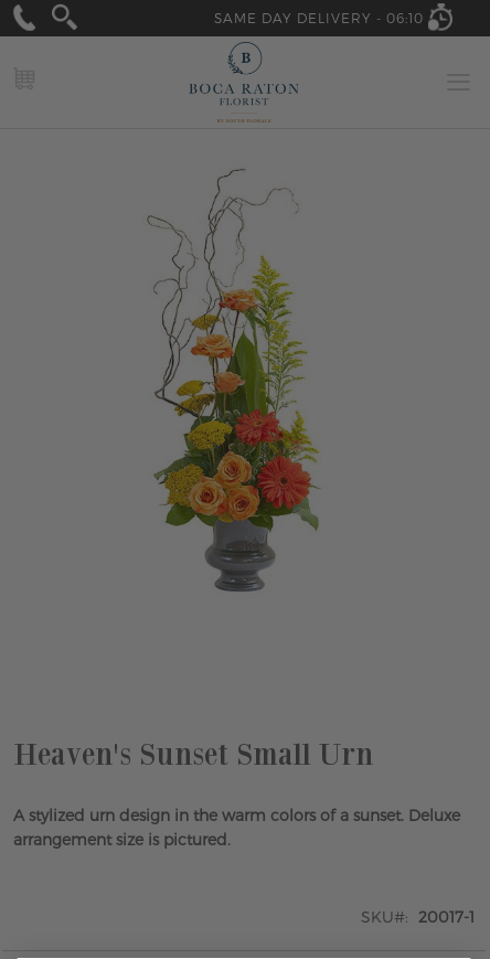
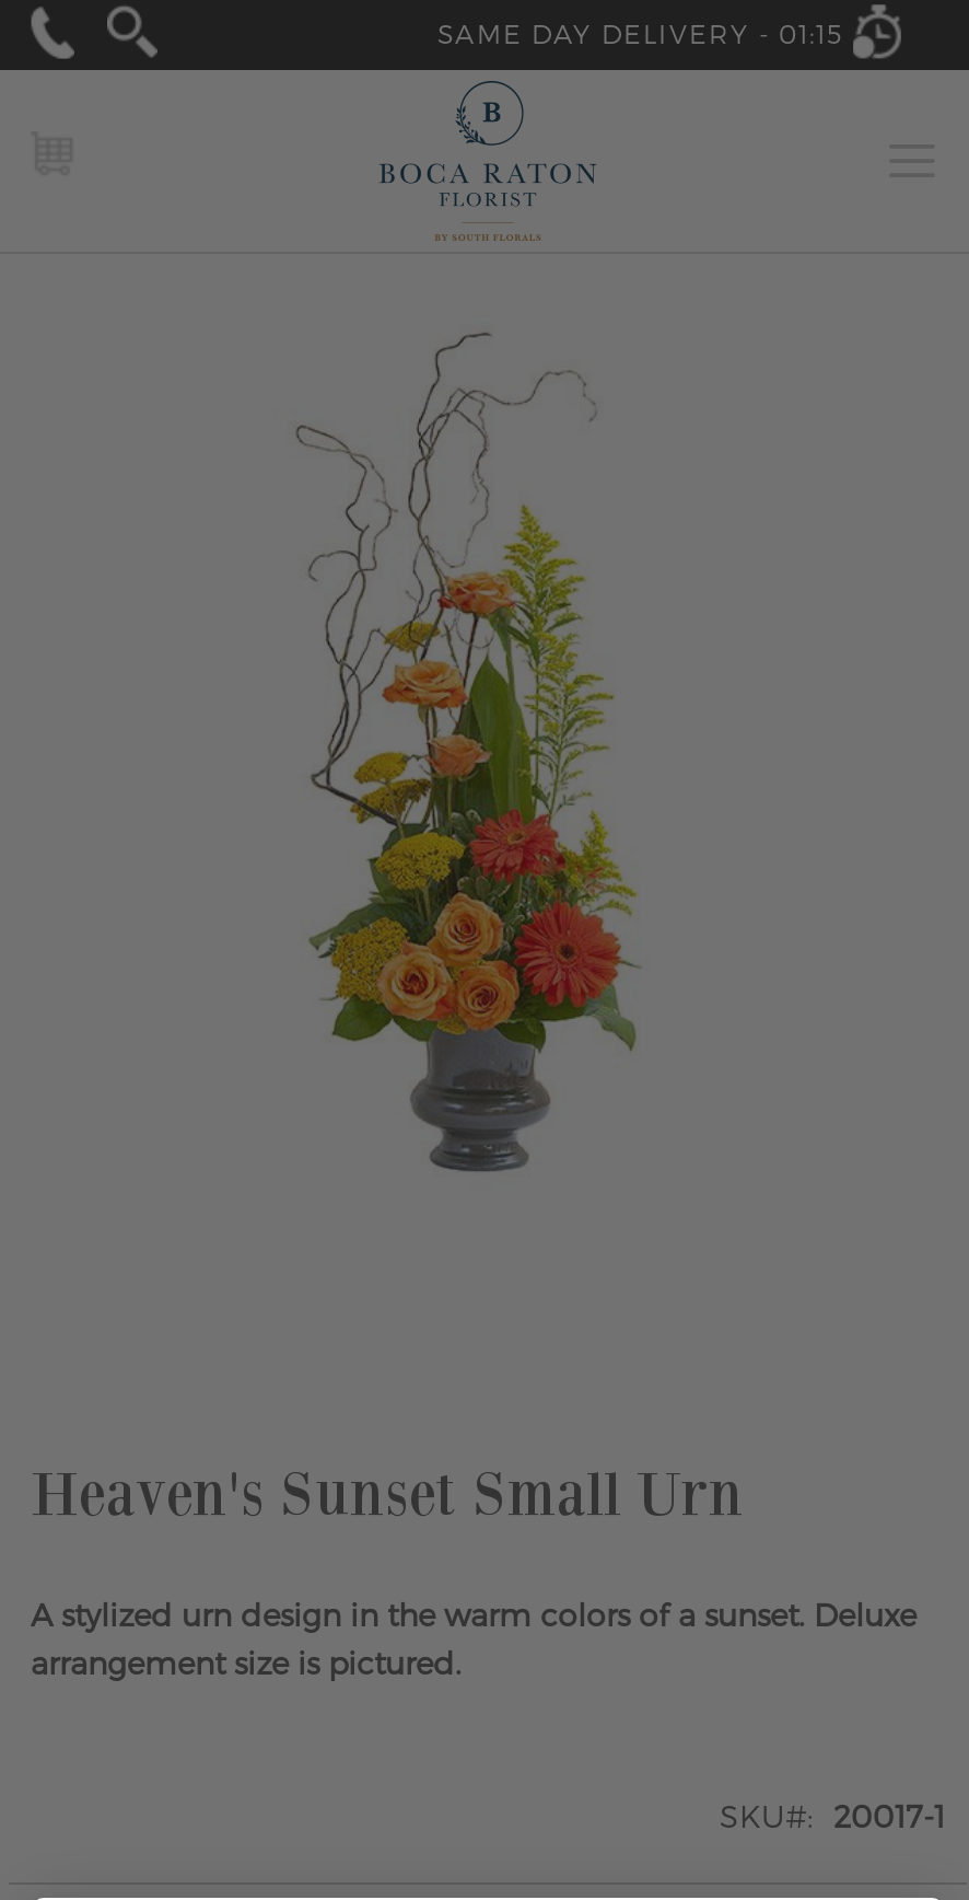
[214,10,424,25] SAME DAY DELIVERY - 06:10 -> [437,18,844,48] SAME DAY DELIVERY - 01:15

